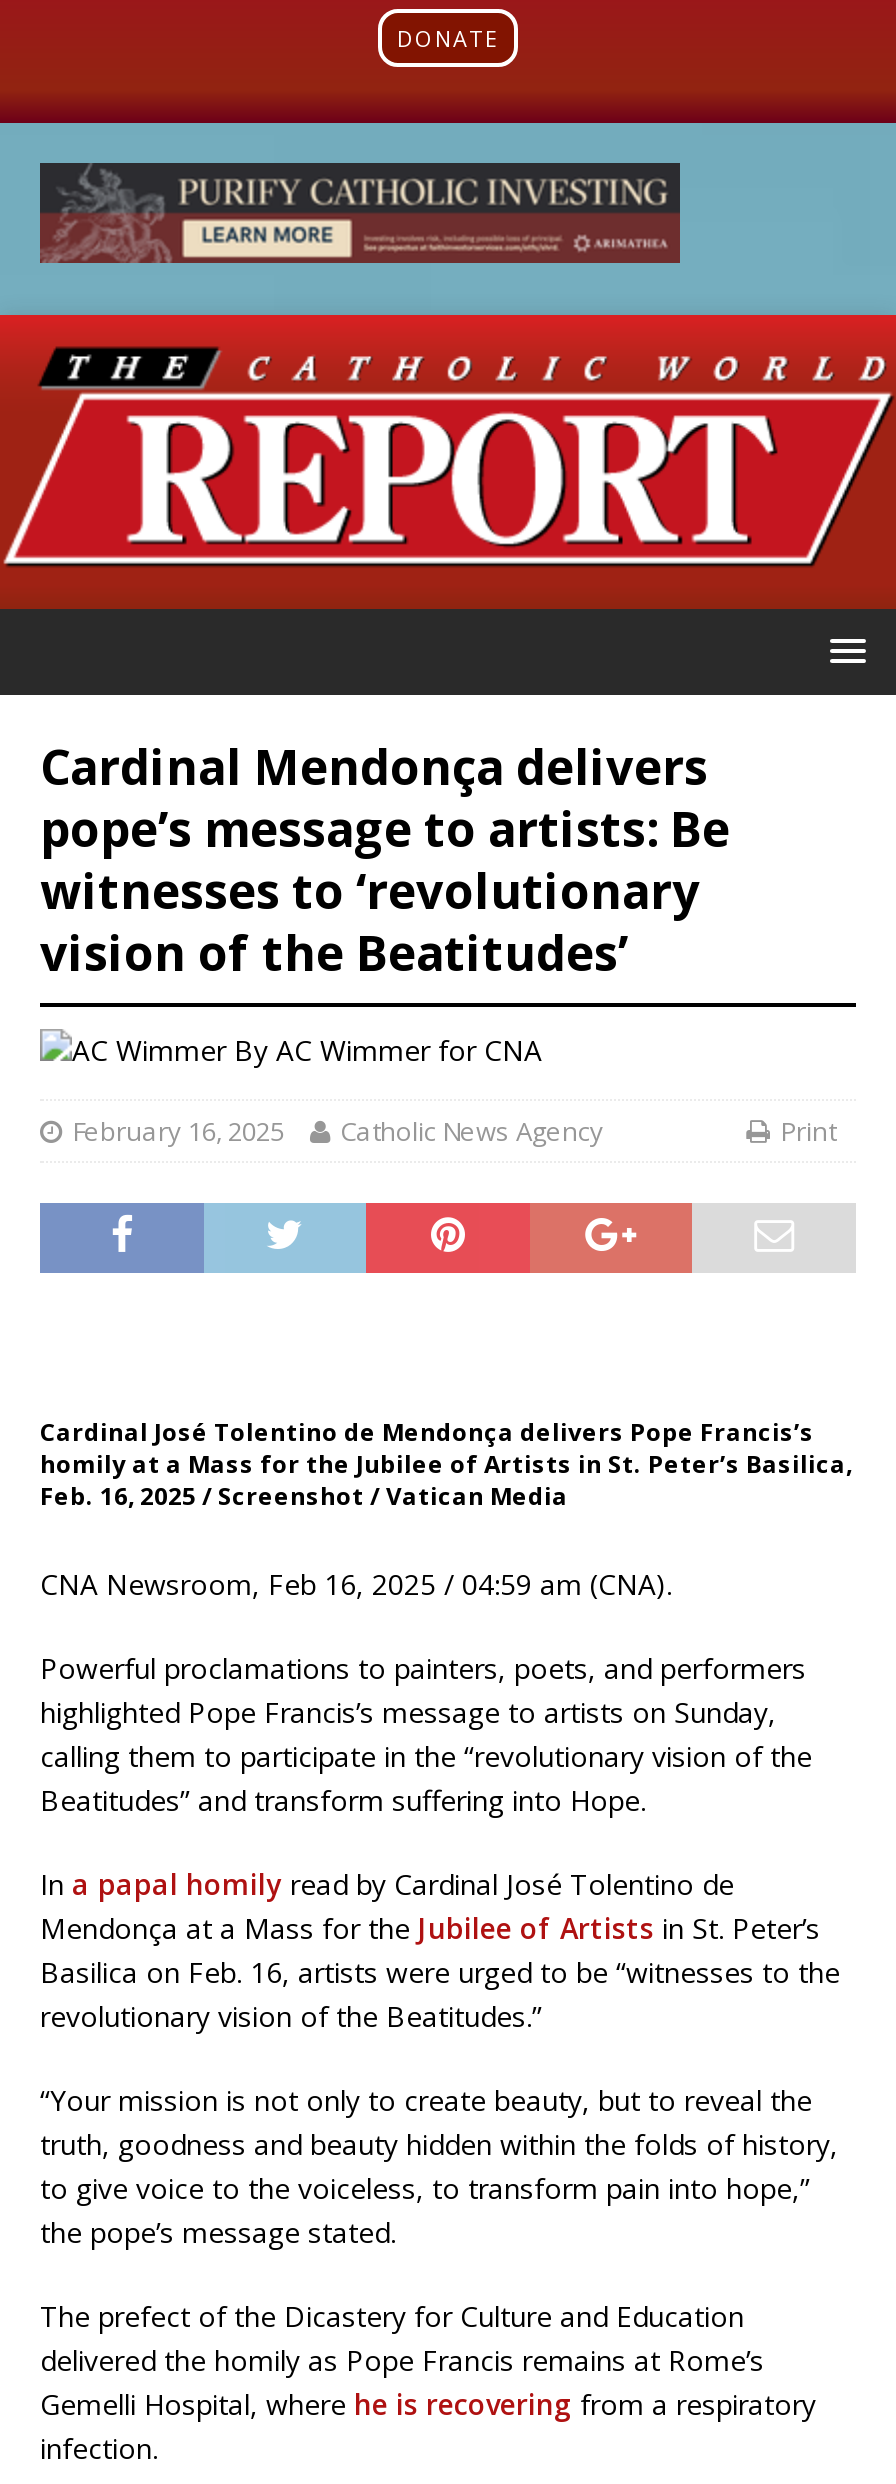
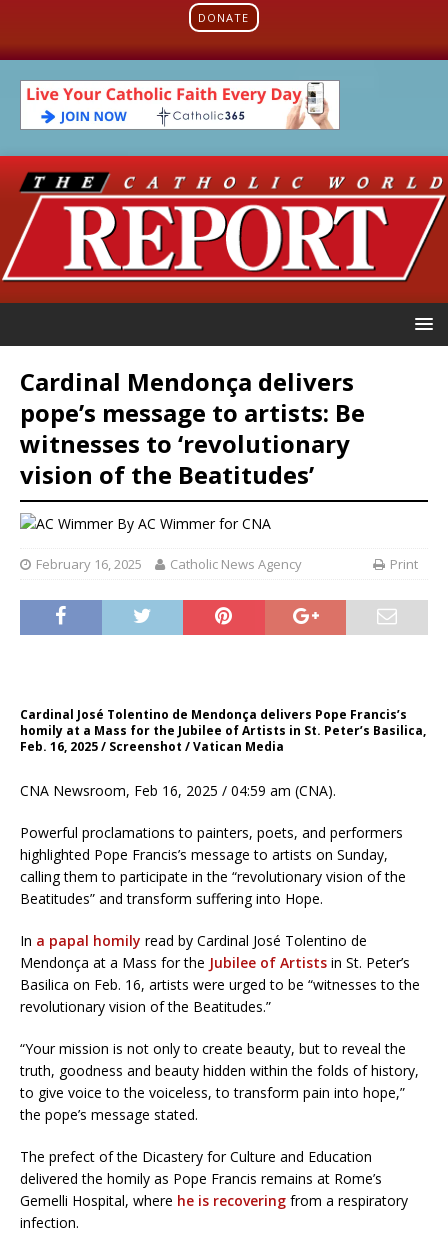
[38,161,682,265] [image] -> [20,80,340,130] [image]

